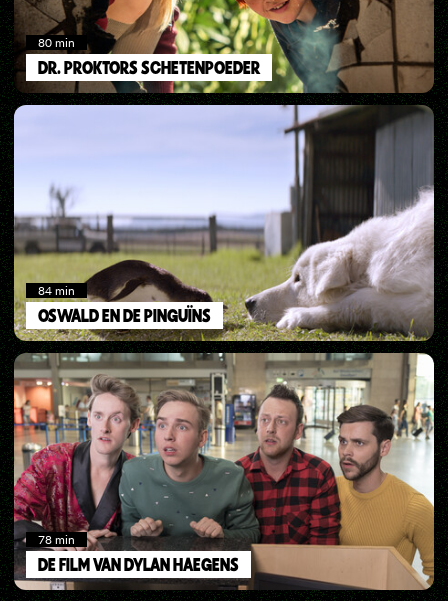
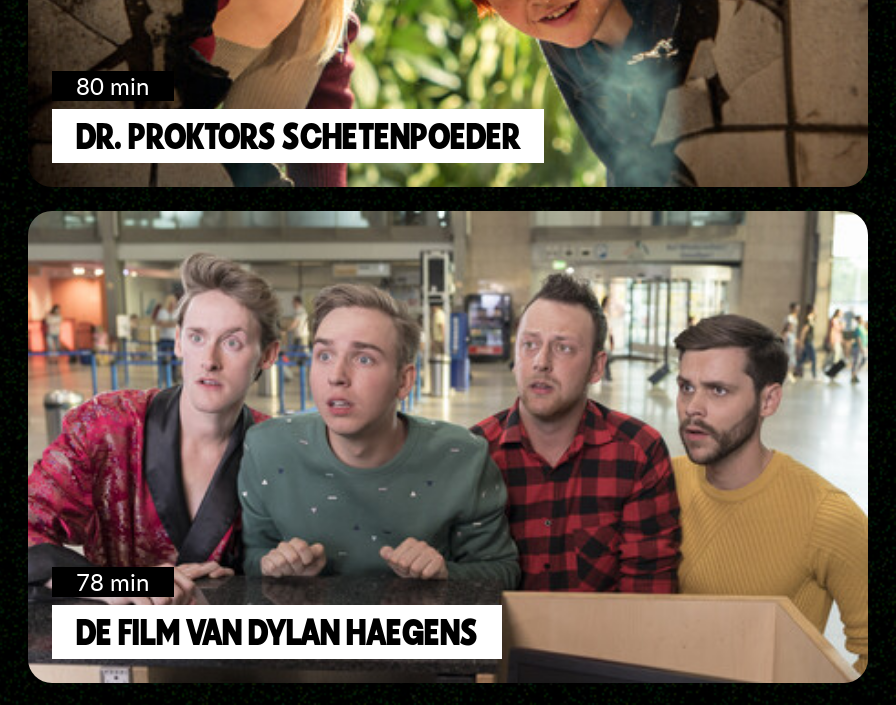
[13,104,434,341] [image] | 84min | OSWALD EN DE PINGUÏNS -> none

